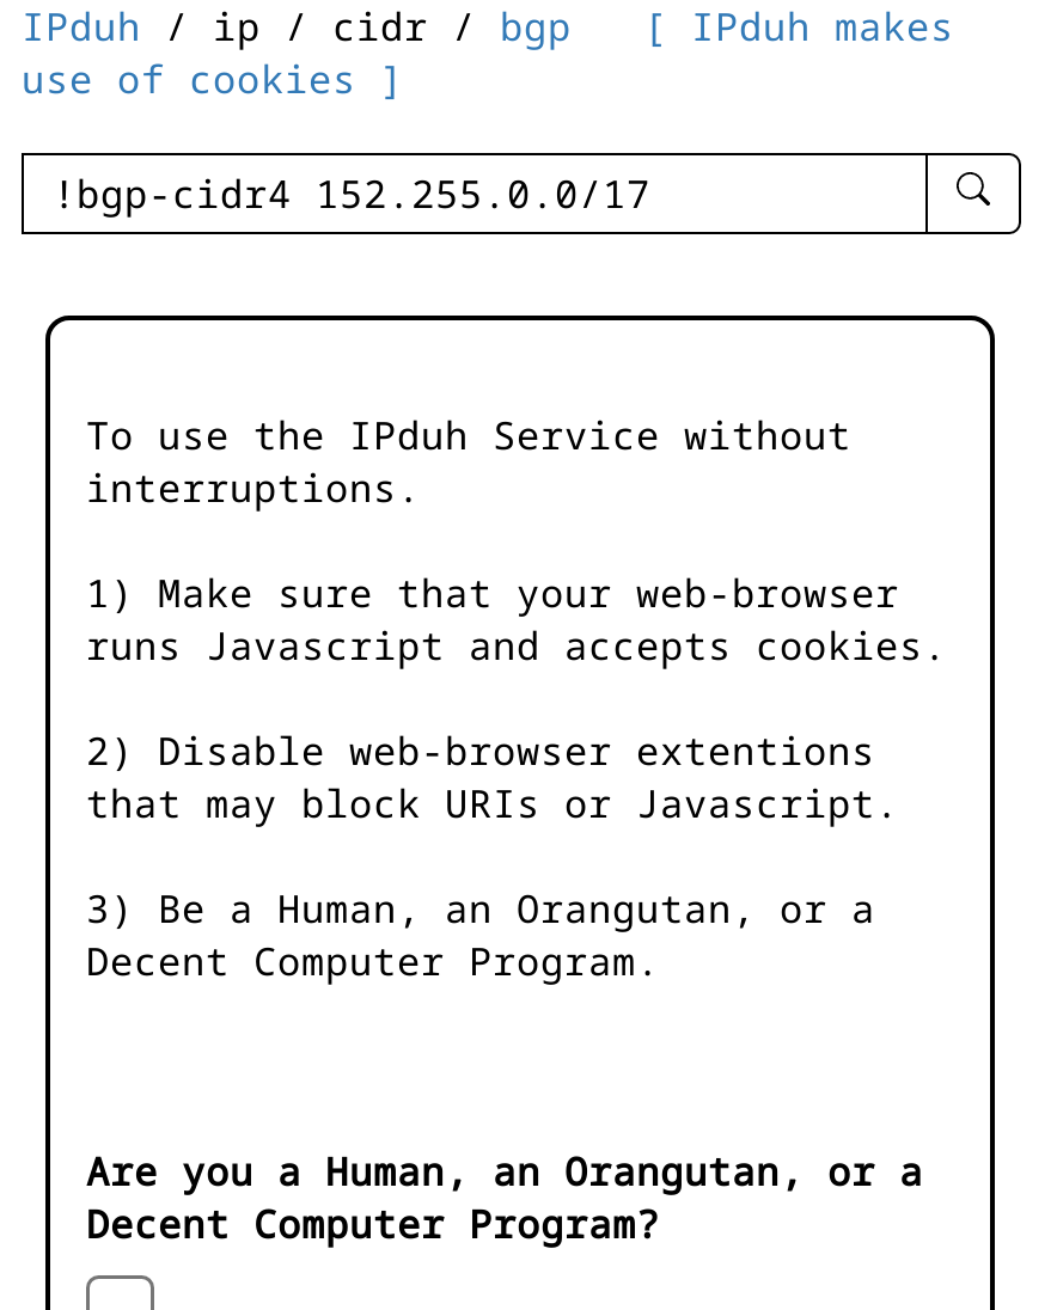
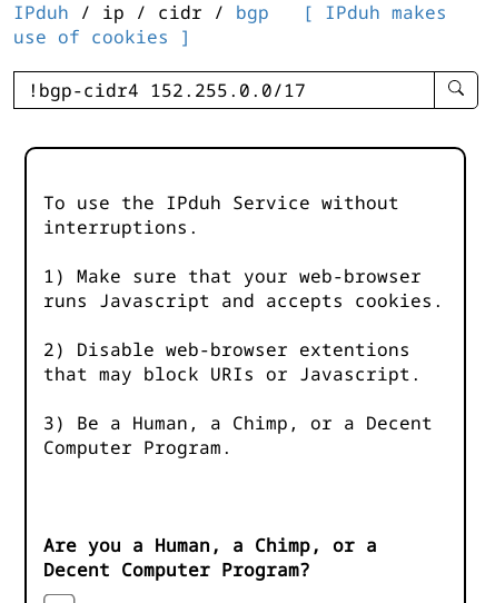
[86,883,875,988] 3) Be a Human, an Orangutan, or a | Decent Computer Program. -> [43,411,433,460] 3) Be a Human, a Chimp, or a Decent | Computer Program.
[86,1146,923,1198] Are you a Human, an Orangutan, or a -> [43,533,377,558] Are you a Human, a Chimp, or a

